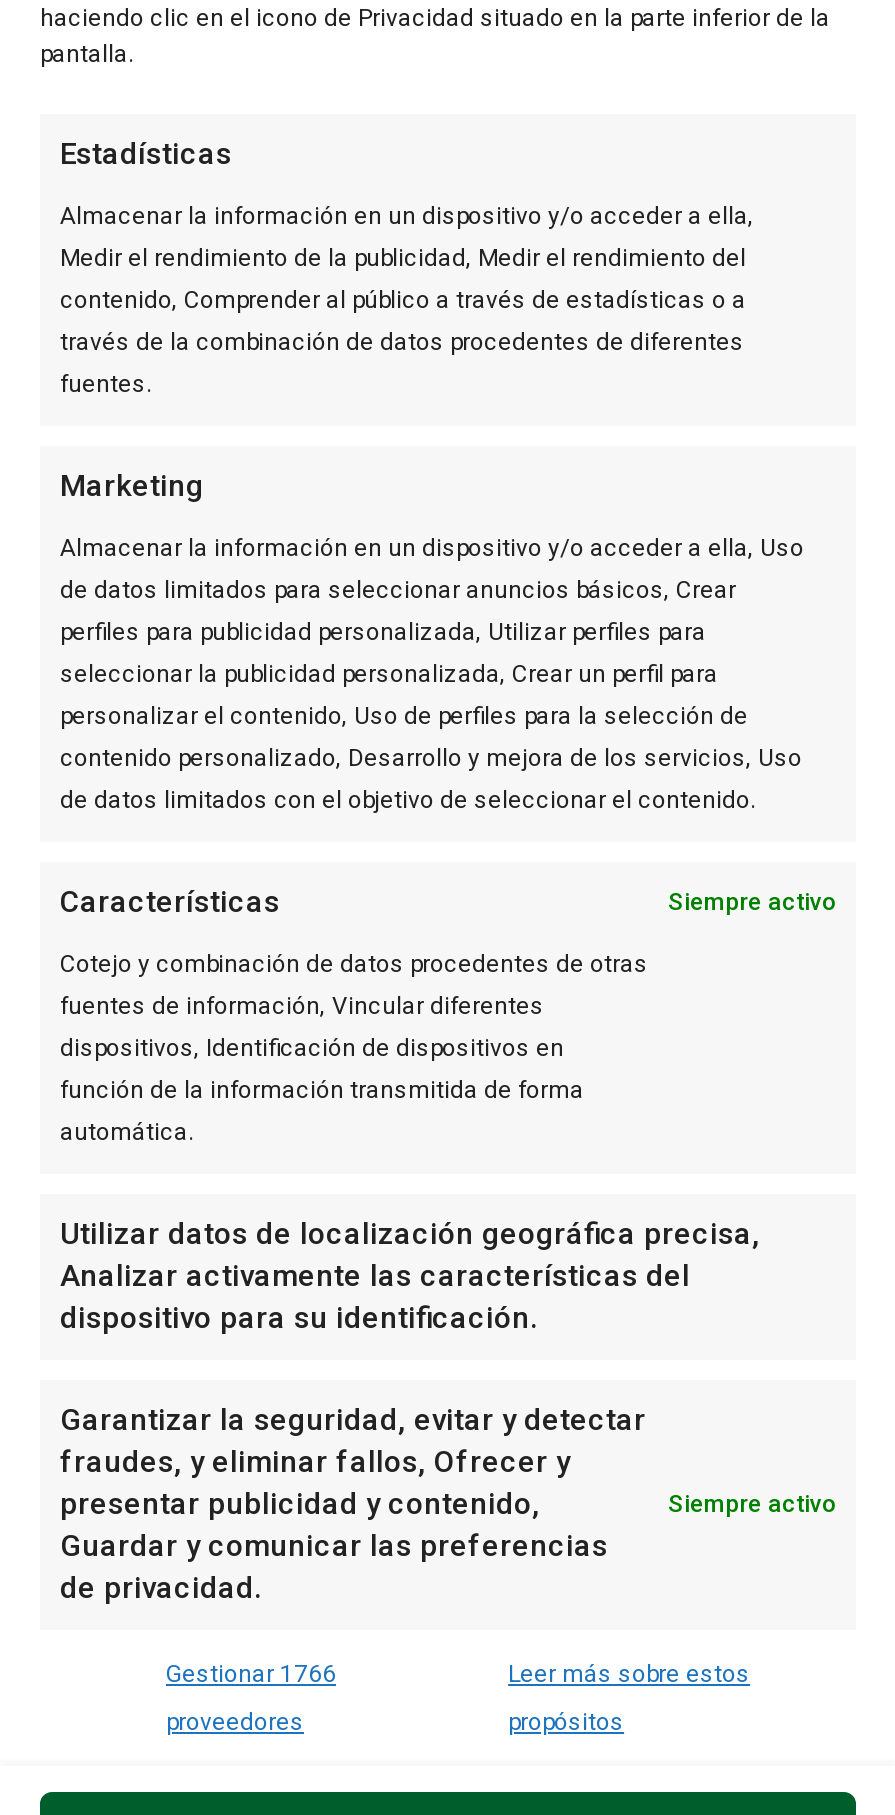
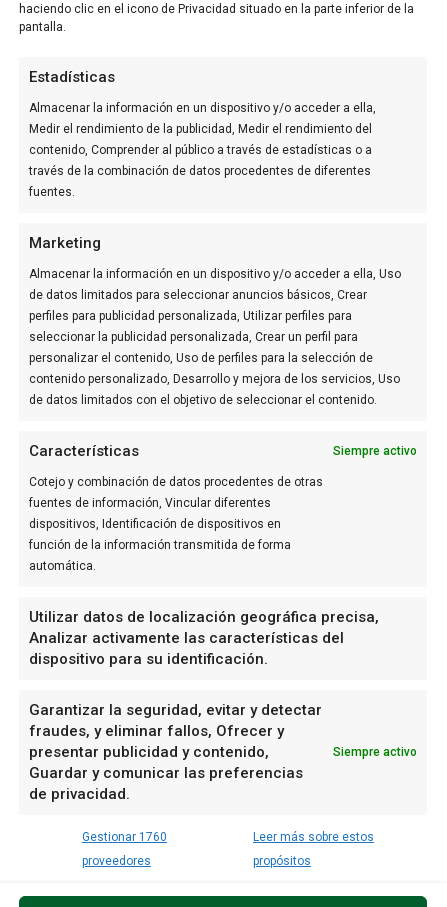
[166,1660,336,1688] Gestionar 1766 -> [82,830,167,844] Gestionar 1760

